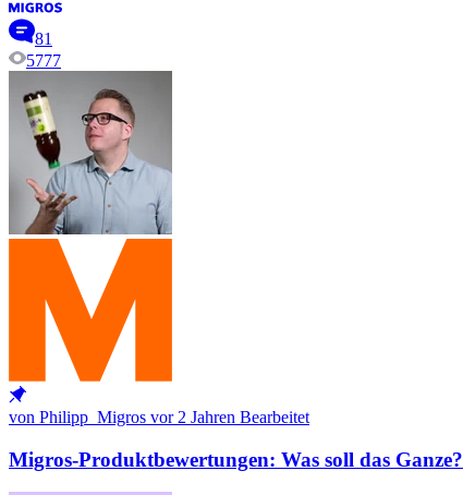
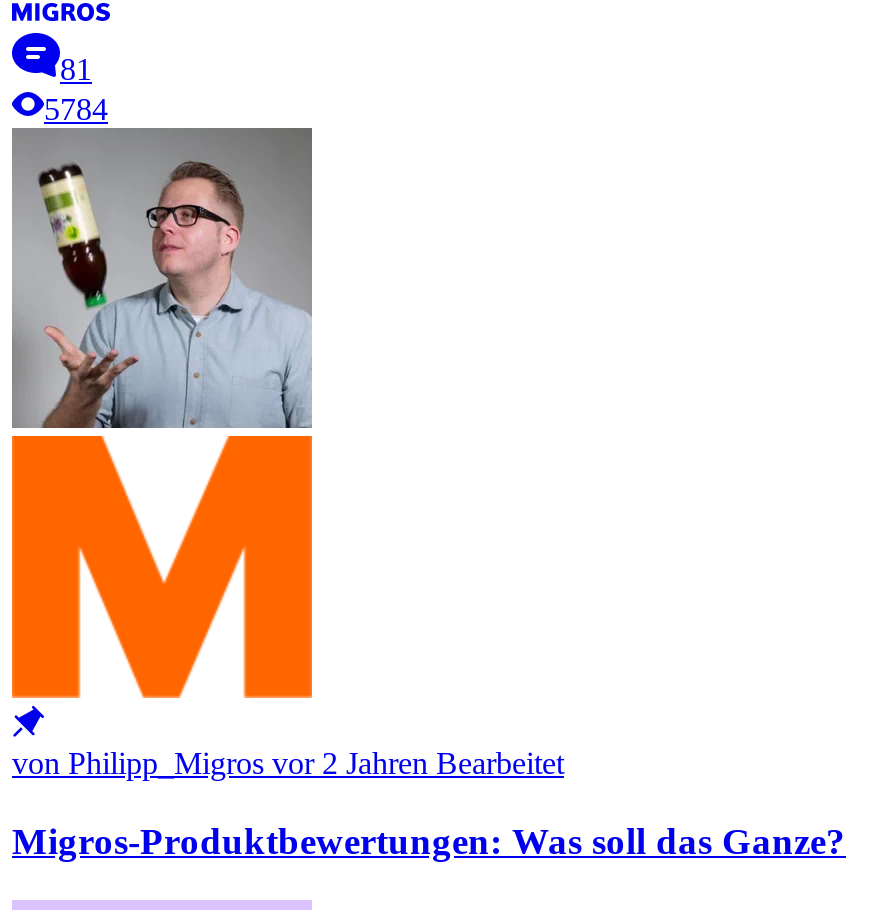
[26,51,61,70] 5777 -> [44,92,108,126] 5784

